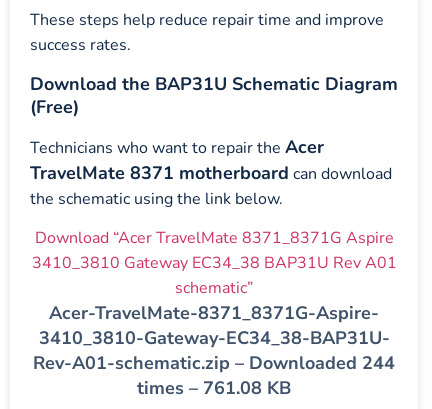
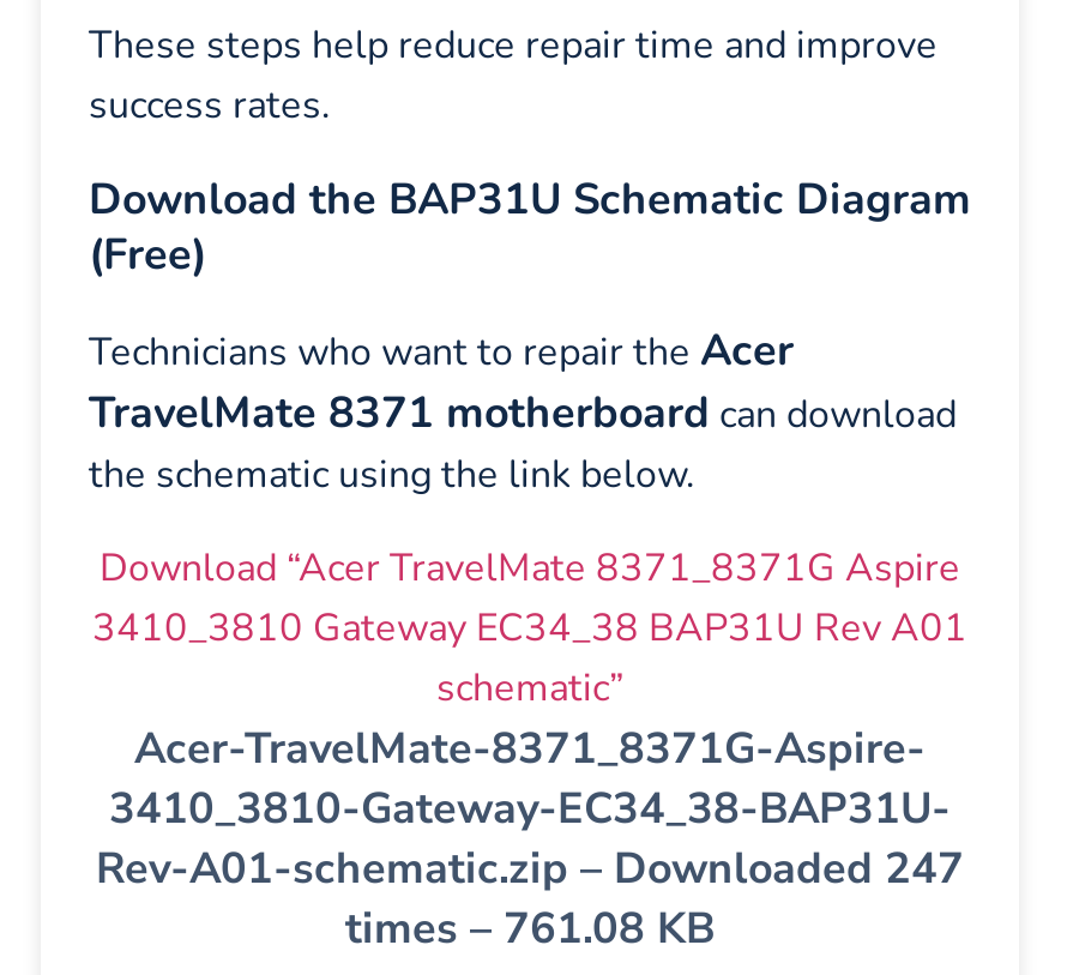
[33,351,395,375] Rev-A01-schematic.zip – Downloaded 244 -> [96,839,964,897] Rev-A01-schematic.zip – Downloaded 247

